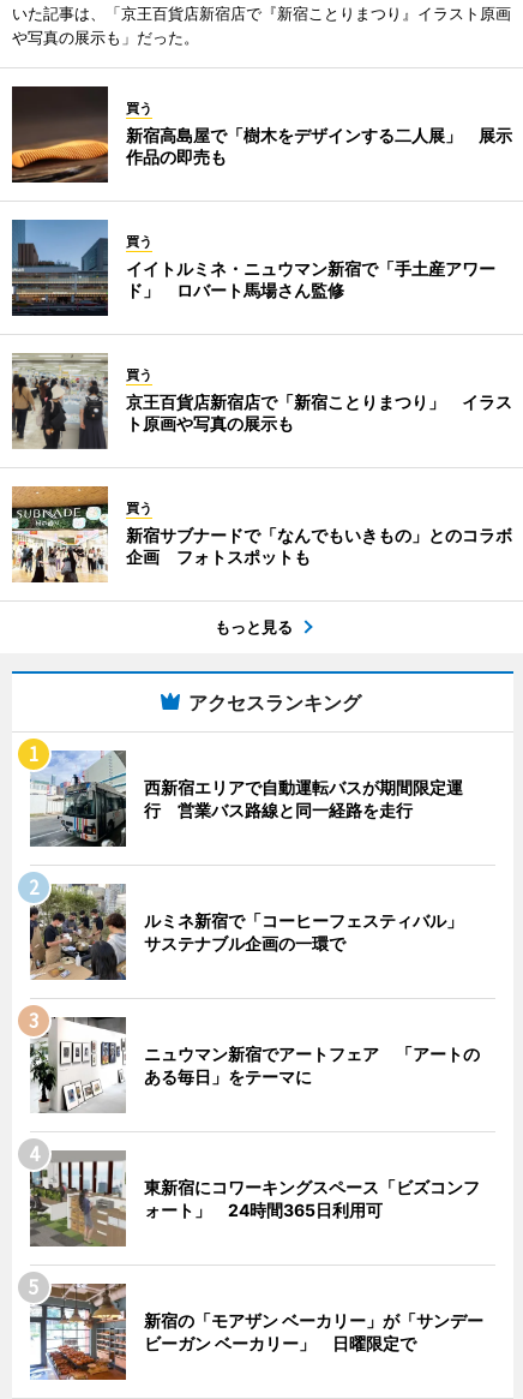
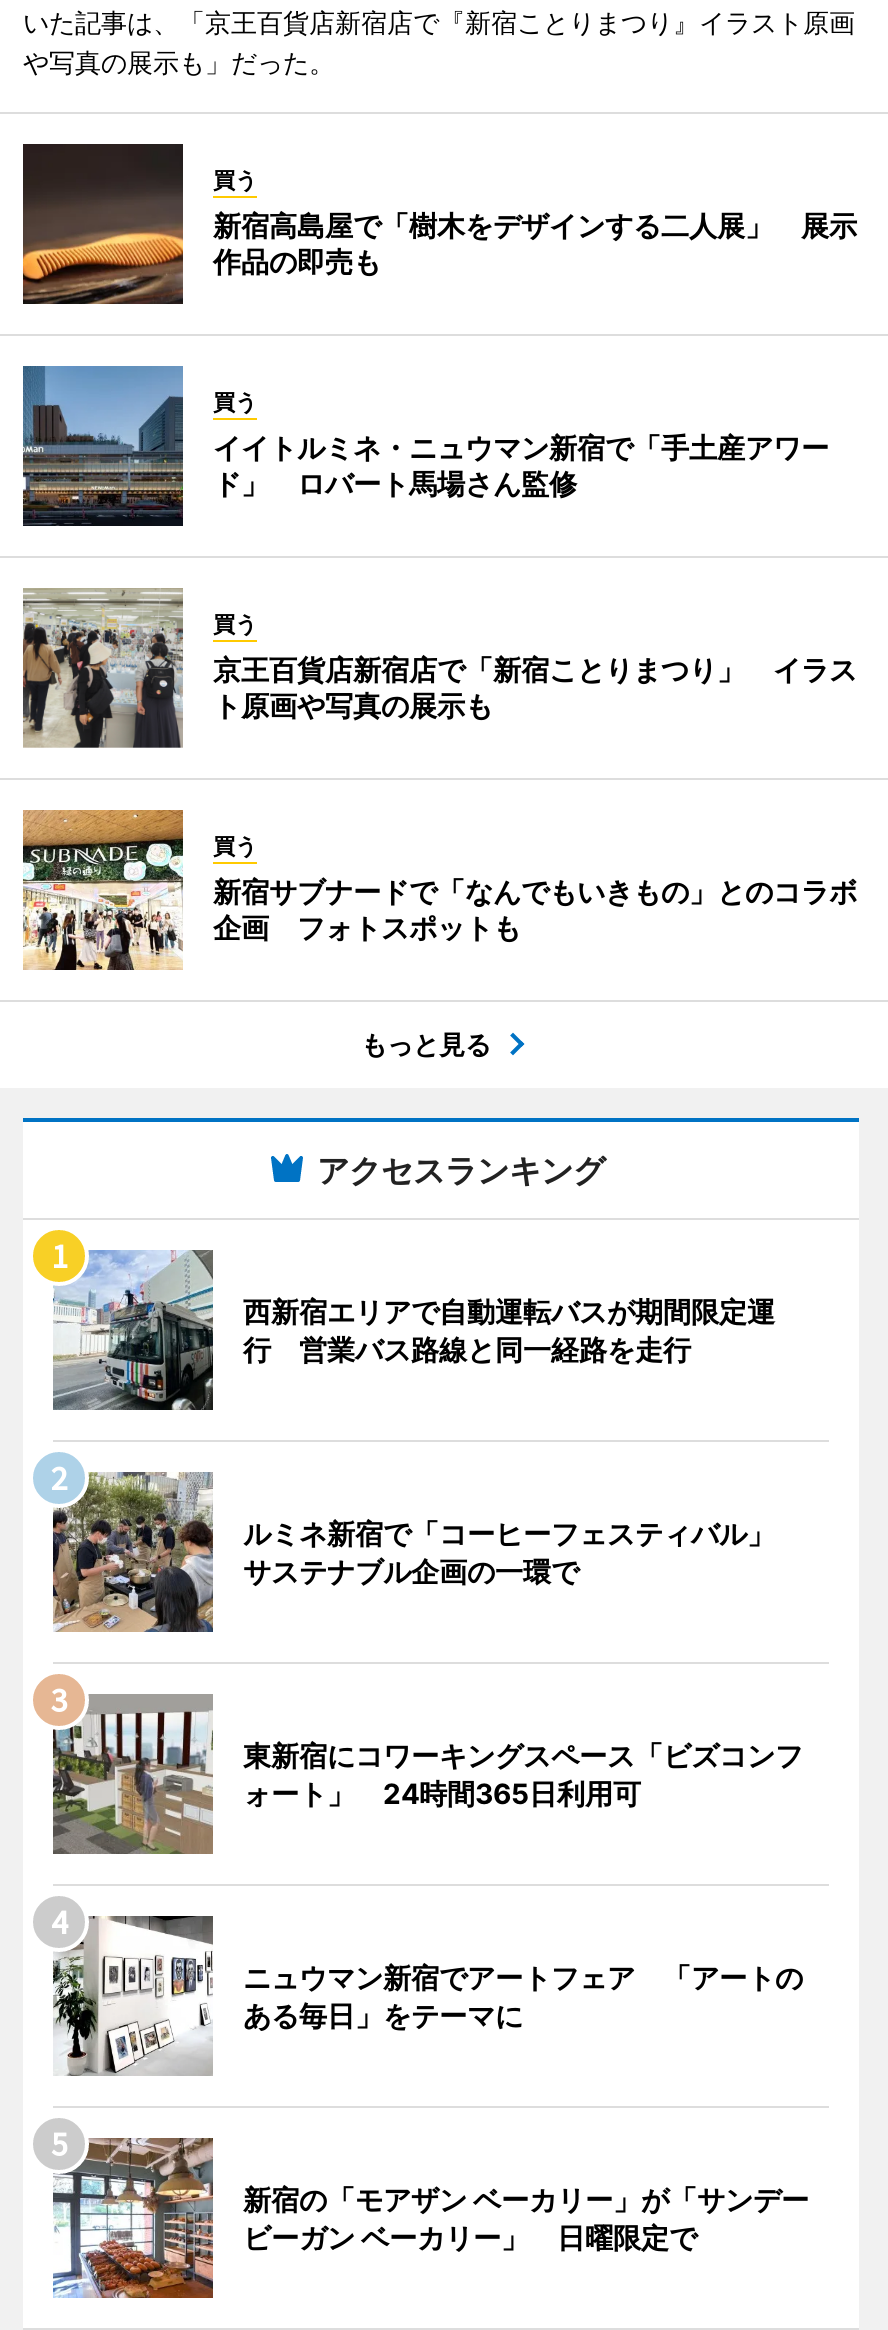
moved [24,1009,480,1114] -> [43,1902,803,2078]: [image] | ニュウマン新宿でアートフェア 「アートの | ある毎日」をテーマに
moved [29,1152,480,1248] -> [51,1696,803,1854]: [image] | 東新宿にコワーキングスペース「ビズコンフ | ォート」 24時間365日利用可

